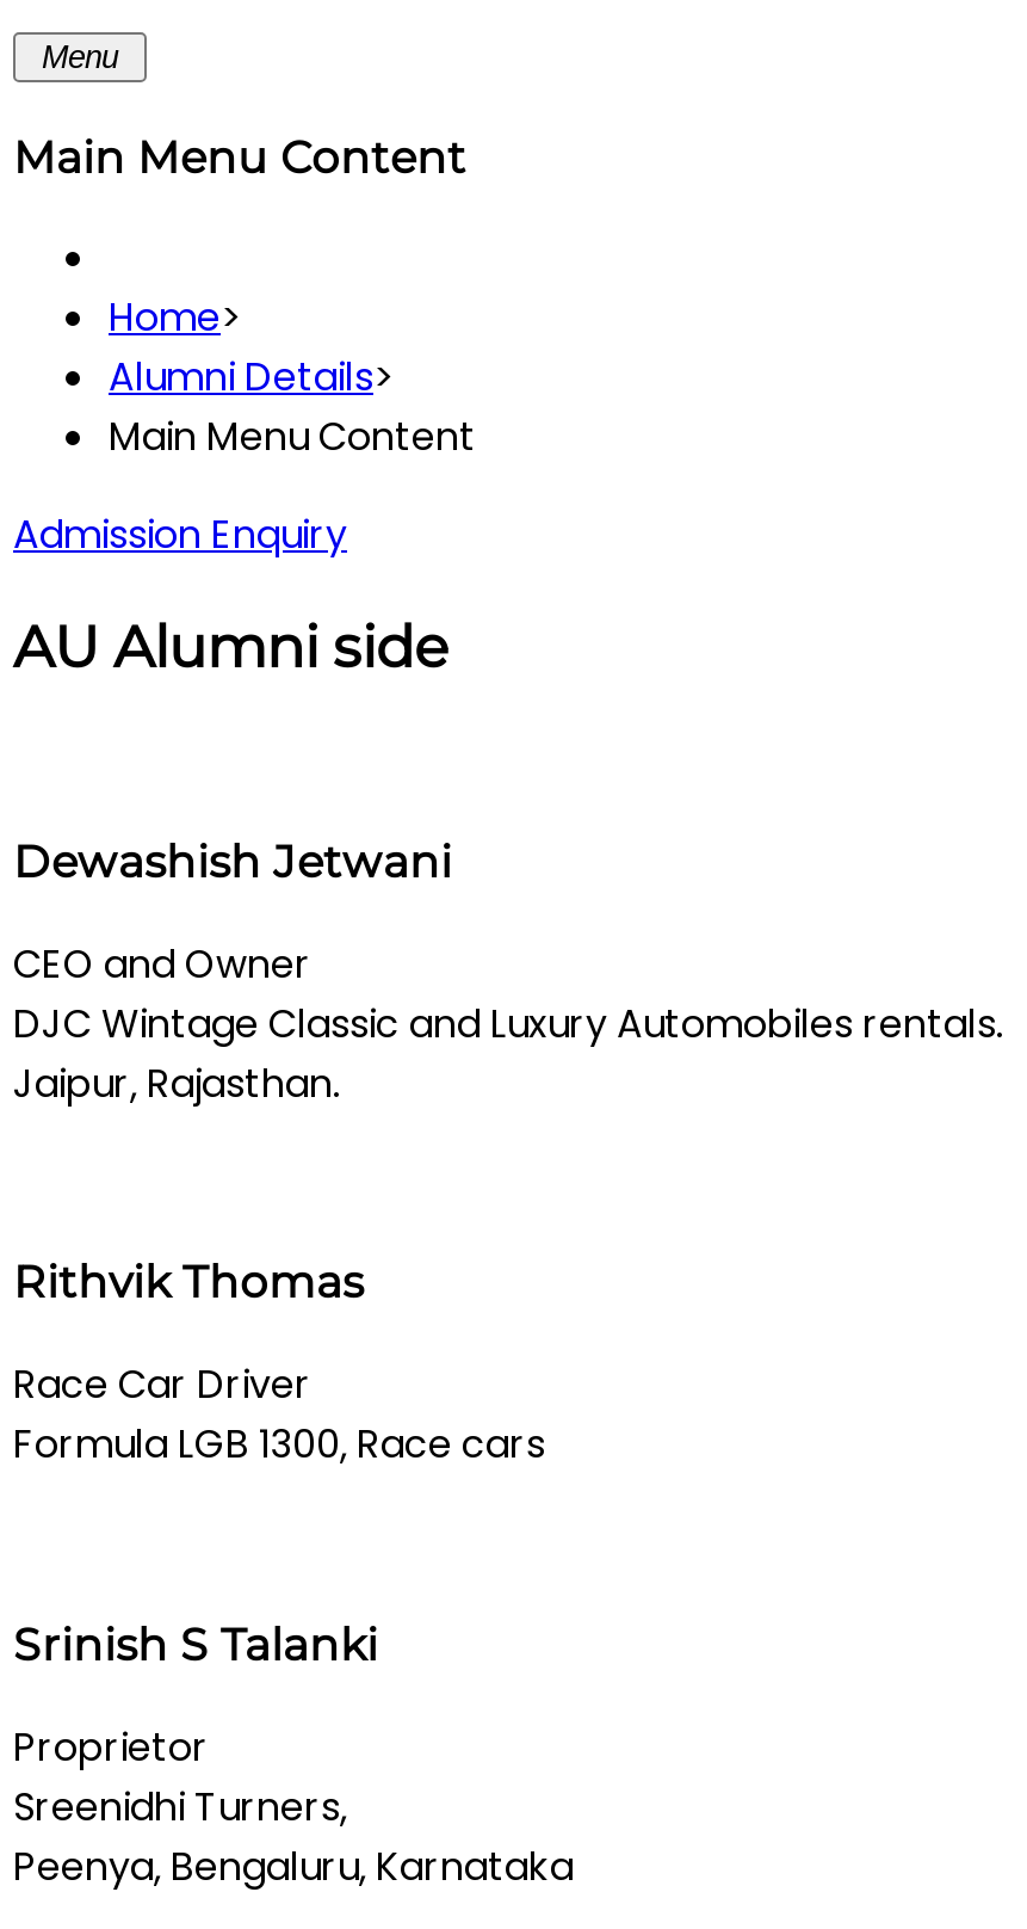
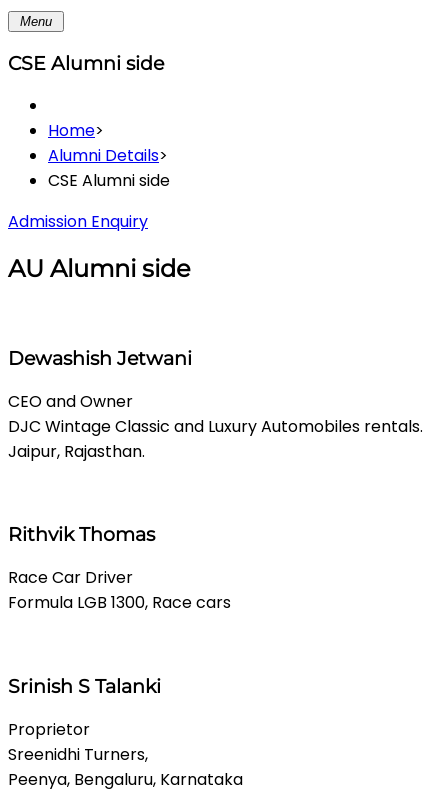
[13,129,466,184] Main Menu Content -> [8,52,164,75] CSE Alumni side
[109,410,476,465] Main Menu Content -> [48,169,170,192] CSE Alumni side

